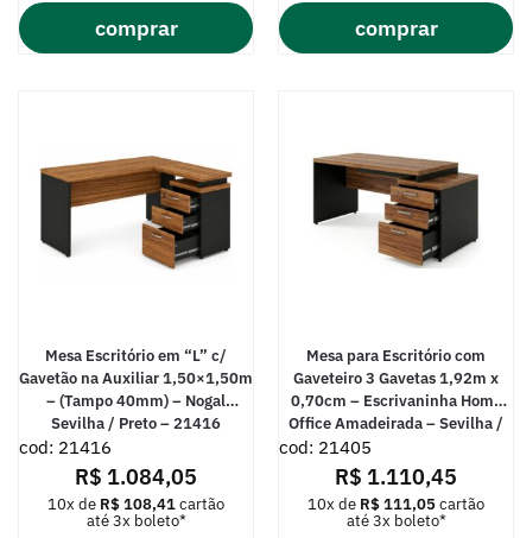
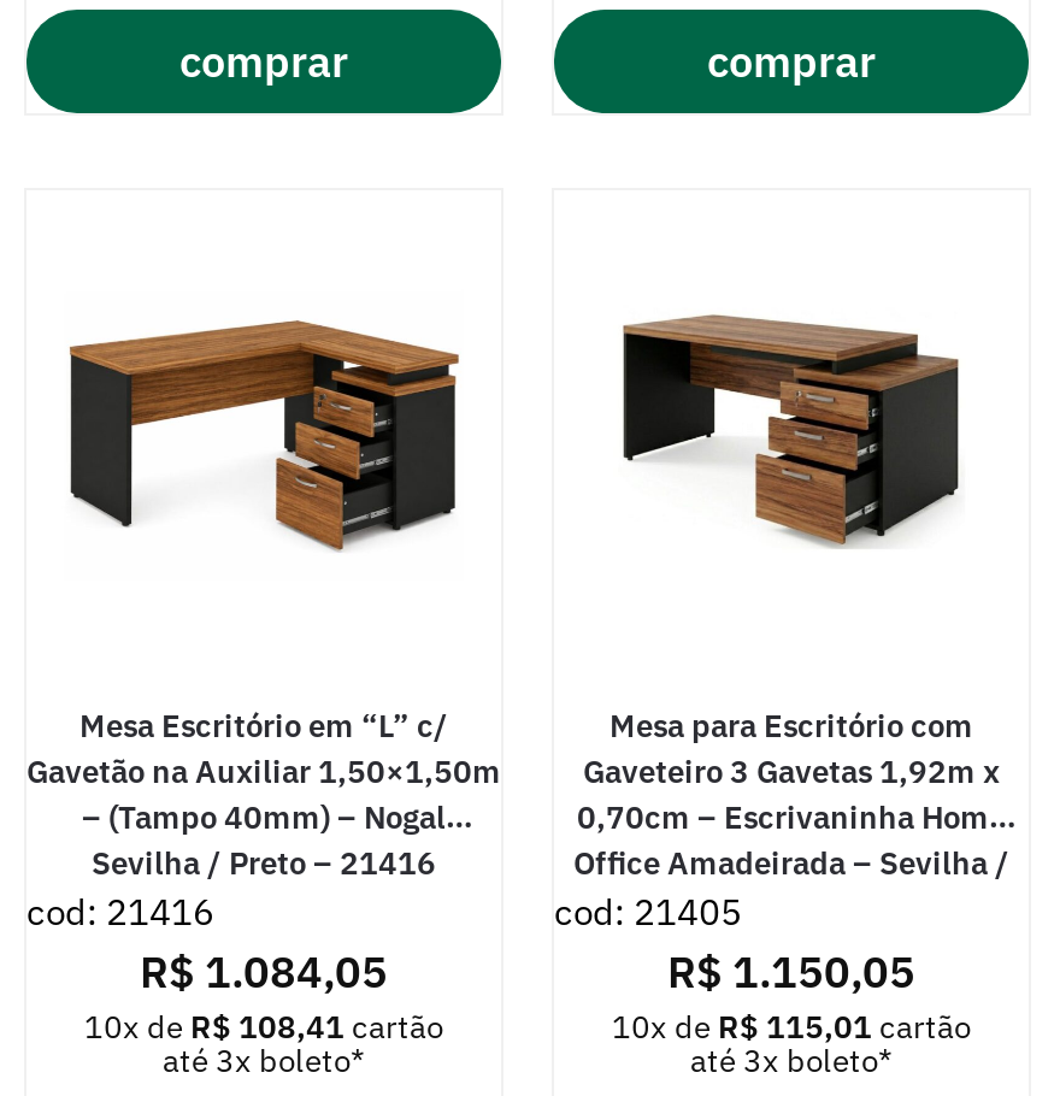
[335,463,457,490] R$1.110,45 -> [667,943,915,998] R$1.150,05
[307,494,484,514] 10x de R$111,05 cartão -> [612,1006,971,1047] 10x de R$115,01 cartão

